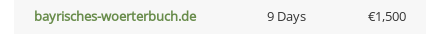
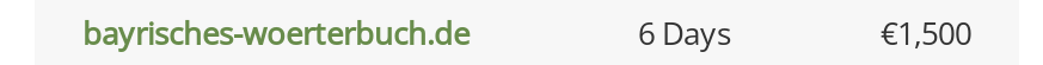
[266,7,305,25] 9 Days -> [638,12,731,54] 6 Days

